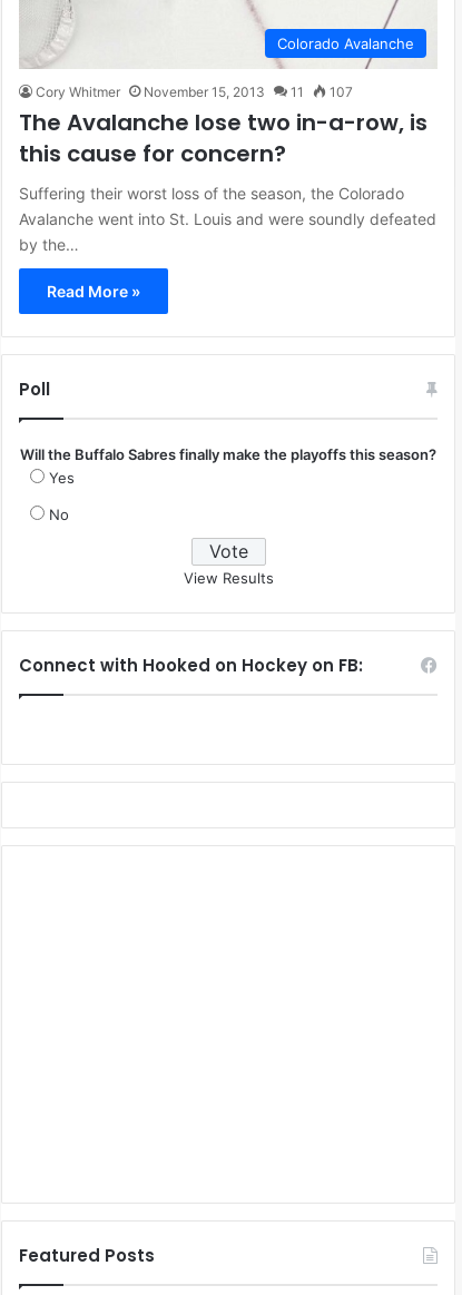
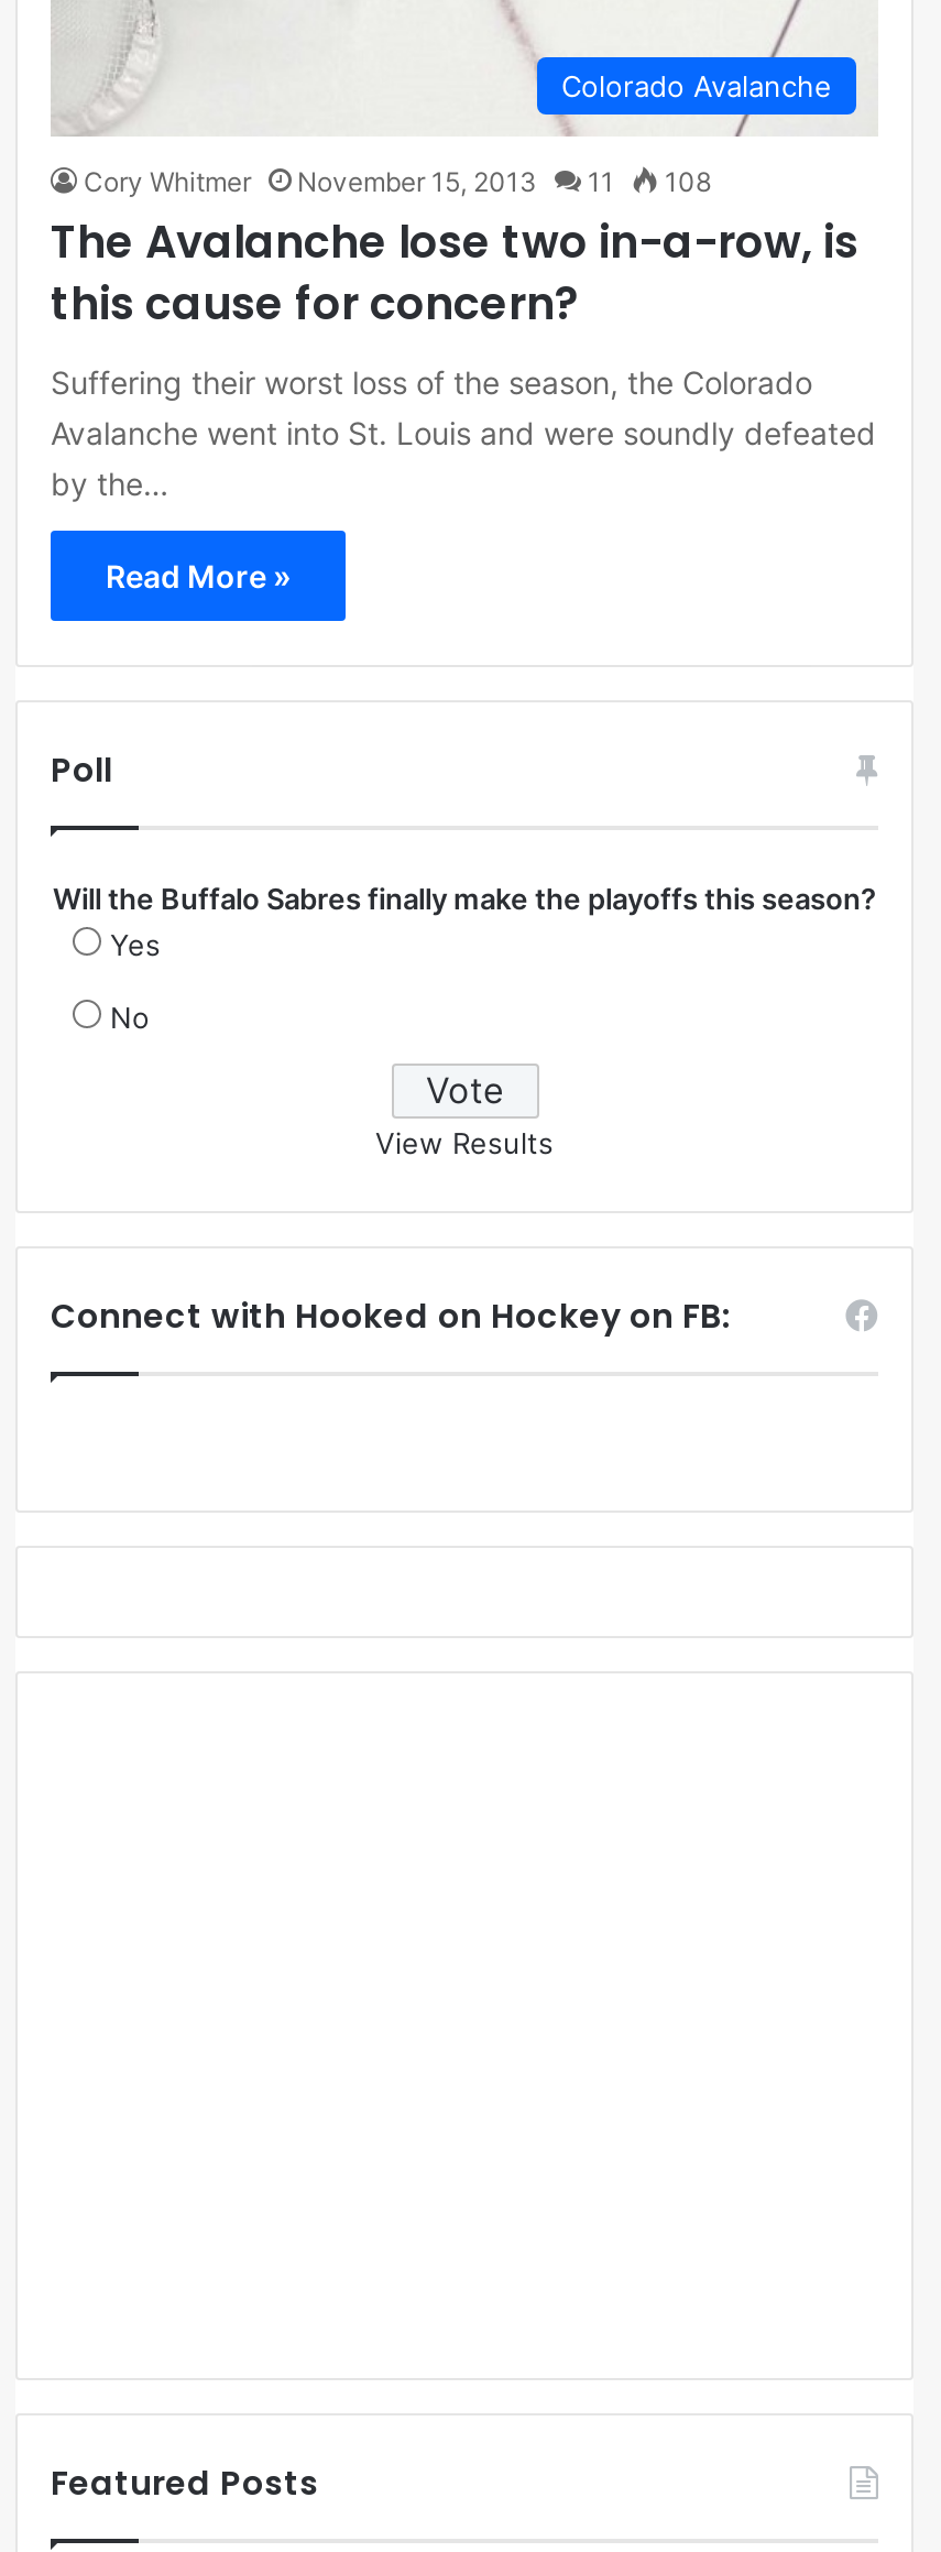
[36,83,353,100] Cory Whitmer November 15, 2013 11 107 -> [84,164,711,198] Cory Whitmer November 15, 2013 11 108

